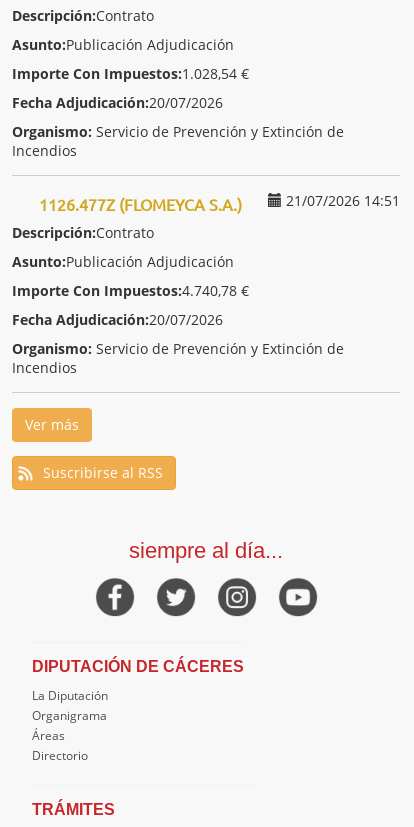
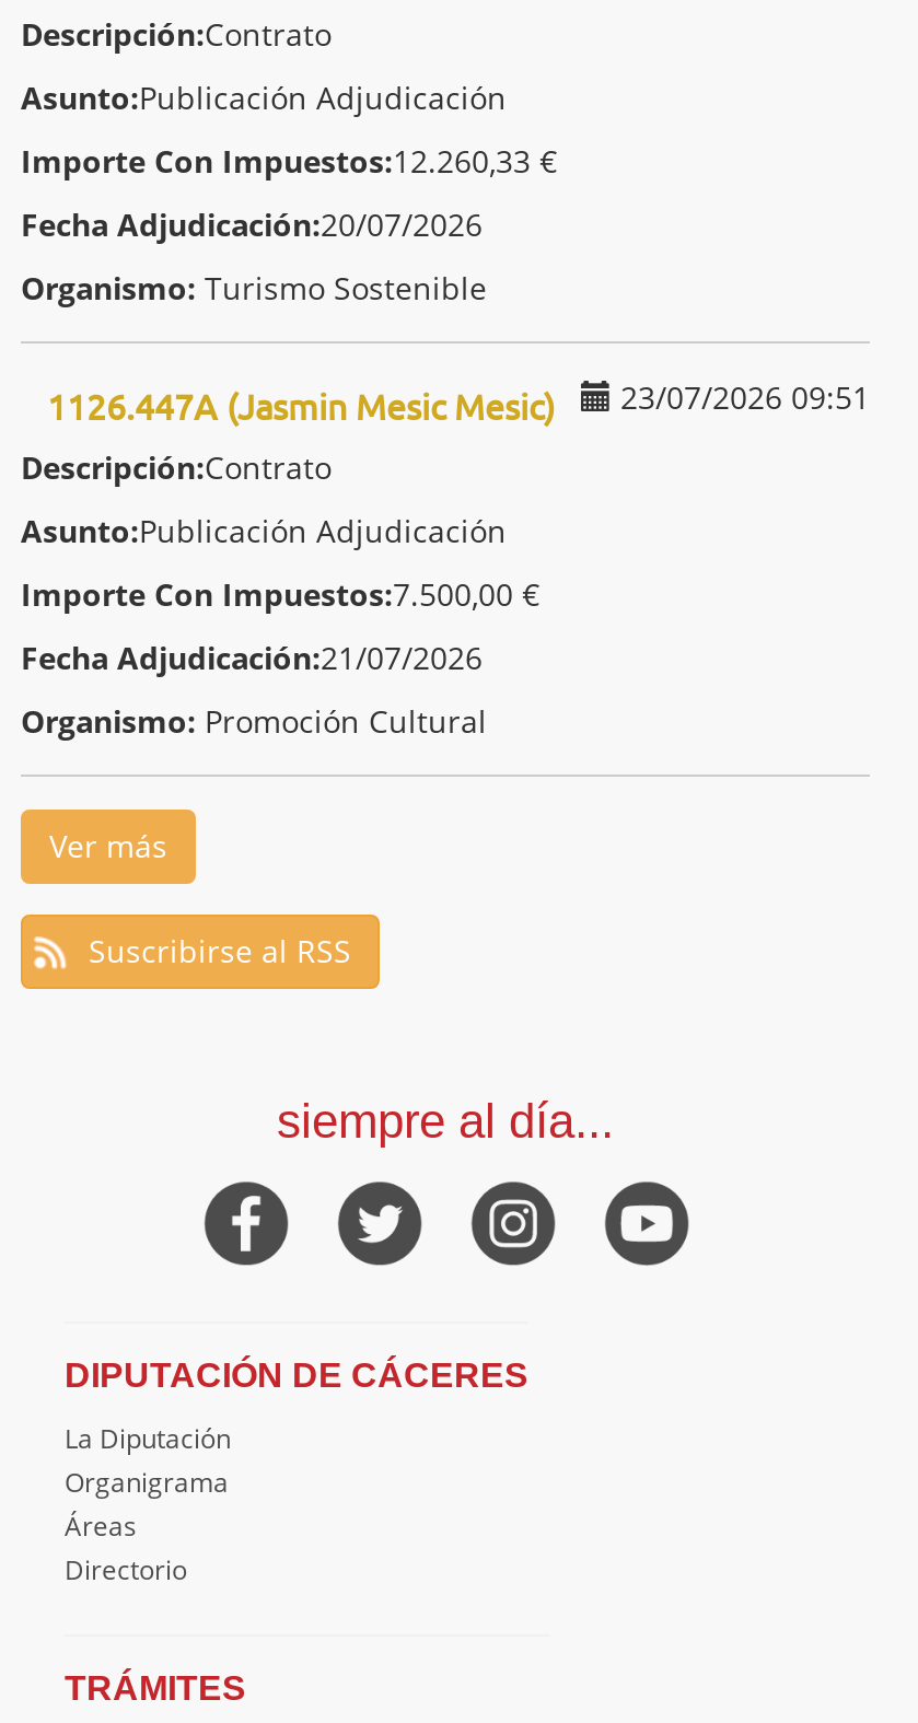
[12,64,249,83] Importe Con Impuestos:1.028,54 € -> [21,140,557,182] Importe Con Impuestos:12.260,33 €
[12,122,344,160] Organismo: Servicio de Prevención y Extinción de | Incendios -> [21,267,487,308] Organismo: Turismo Sostenible
[38,191,400,214] 21/07/2026 14:51 | 1126.477Z (FLOMEYCA S.A.) -> [47,376,870,427] 23/07/2026 09:51 | 1126.447A (Jasmin Mesic Mesic)
[12,281,249,300] Importe Con Impuestos:4.740,78 € -> [21,573,539,615] Importe Con Impuestos:7.500,00 €
[12,310,223,329] Fecha Adjudicación:20/07/2026 -> [21,637,483,678] Fecha Adjudicación:21/07/2026
[12,339,344,377] Organismo: Servicio de Prevención y Extinción de | Incendios -> [21,700,487,742] Organismo: Promoción Cultural

